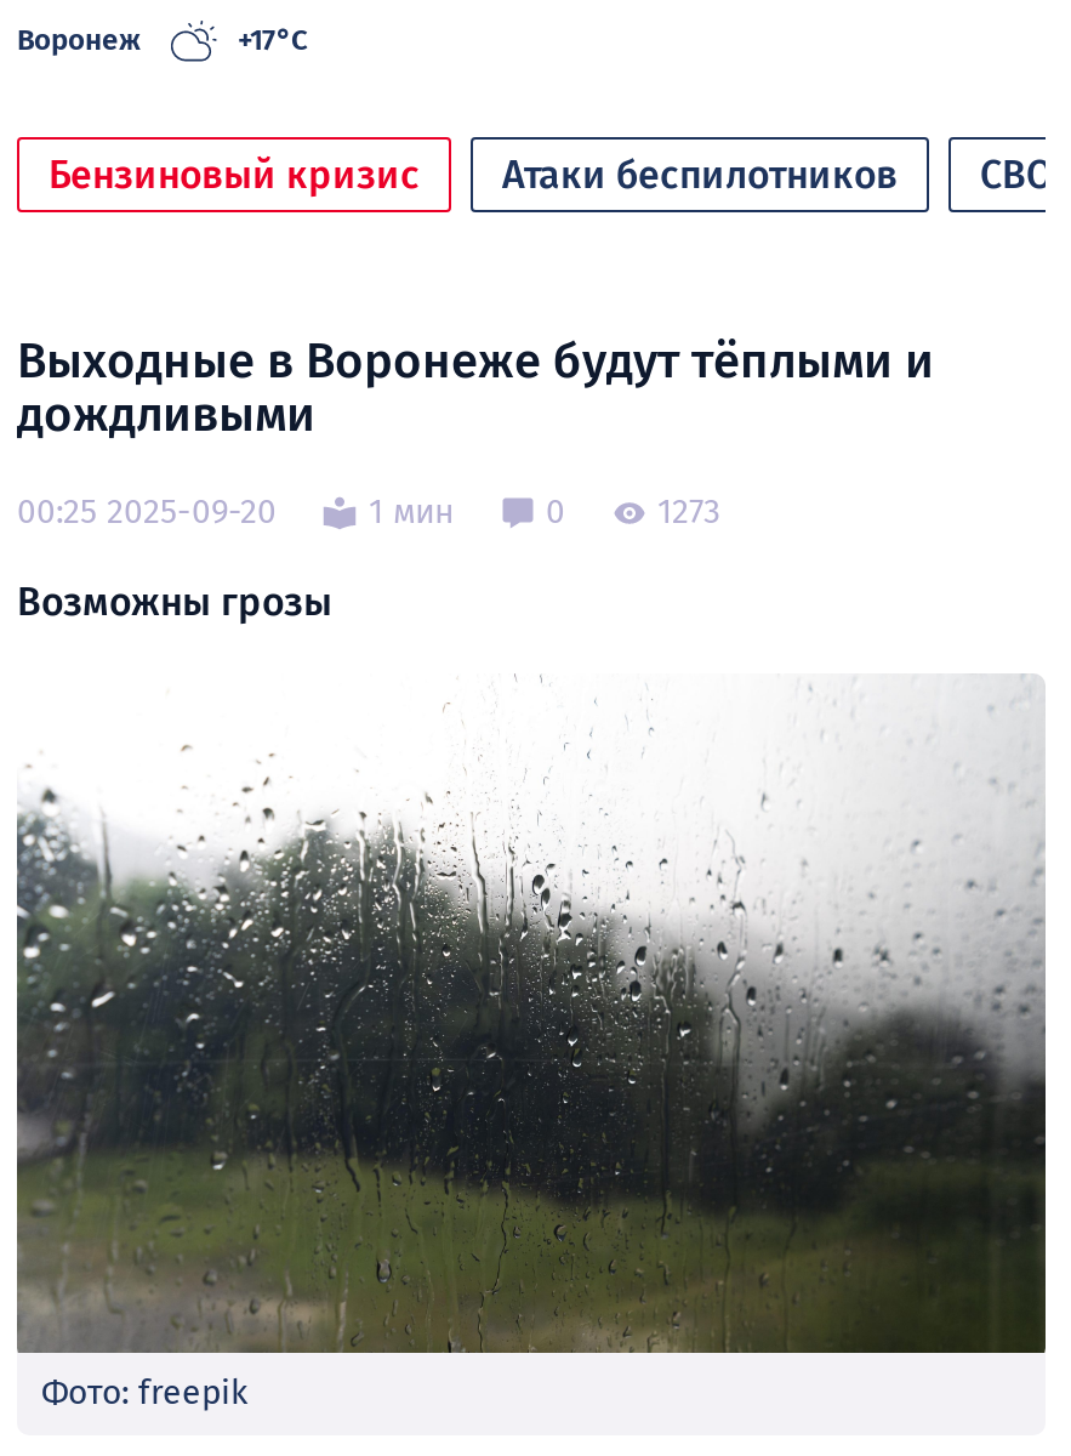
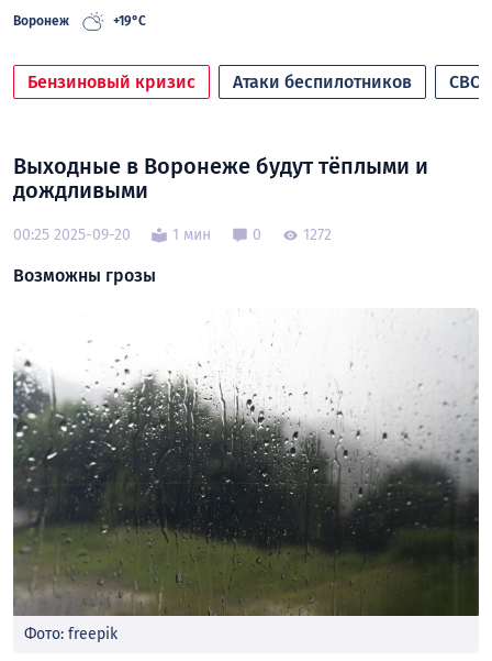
[238,23,308,57] +17°C -> [113,13,146,28] +19°C
[657,492,720,533] 1273 -> [303,226,332,244] 1272

